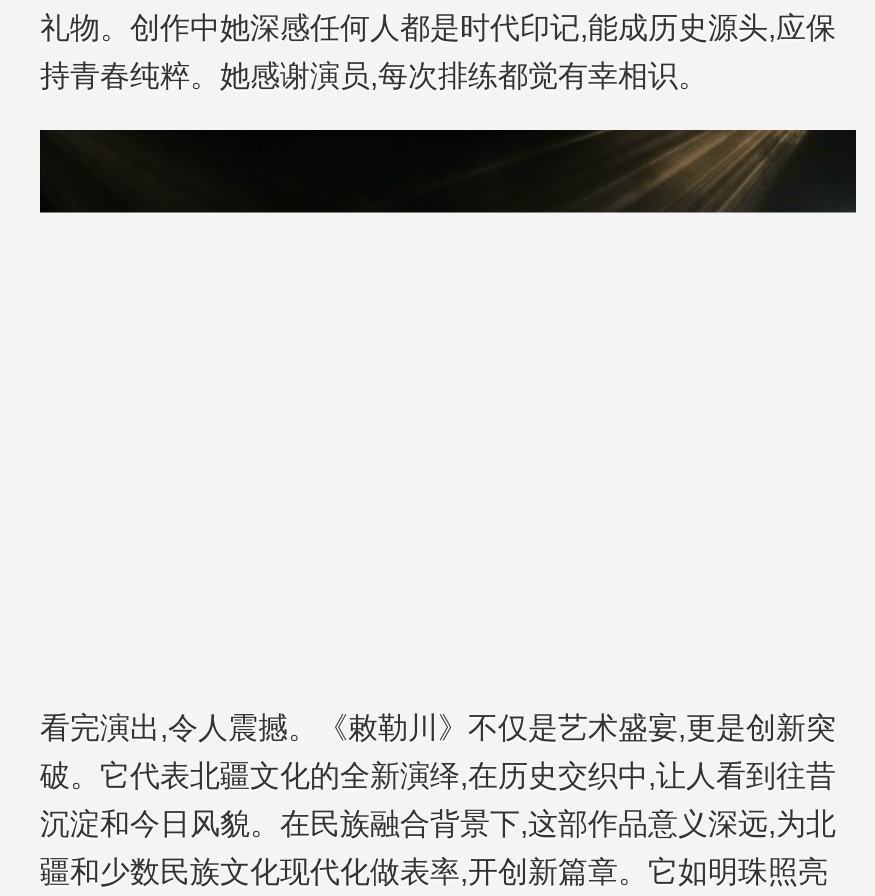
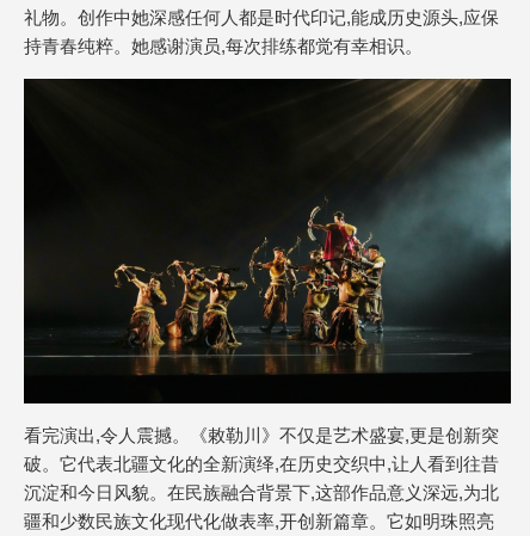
none -> [23,128,512,405] [image]

